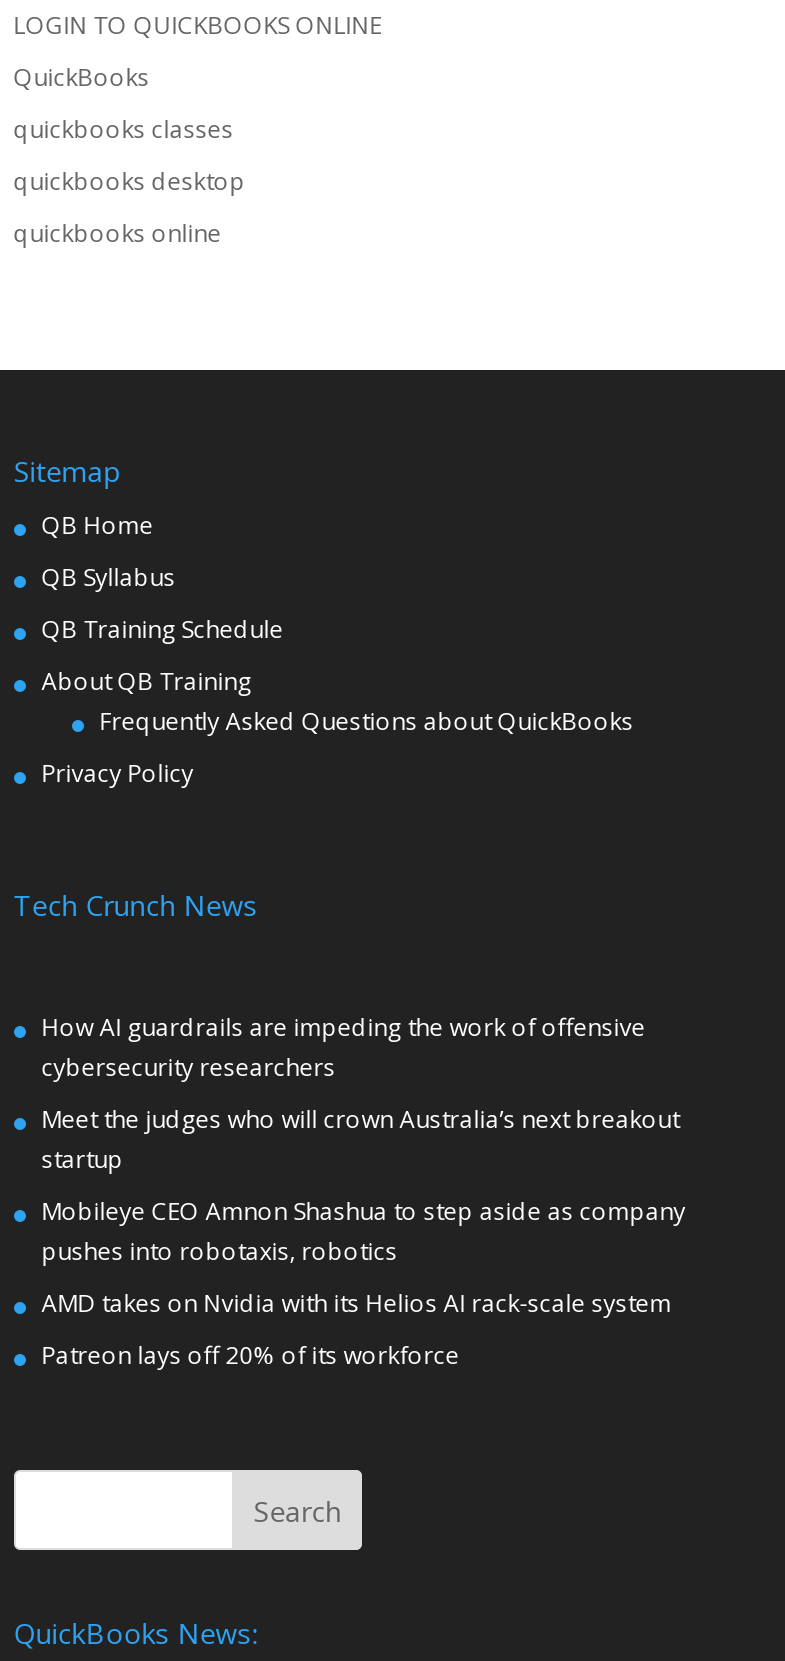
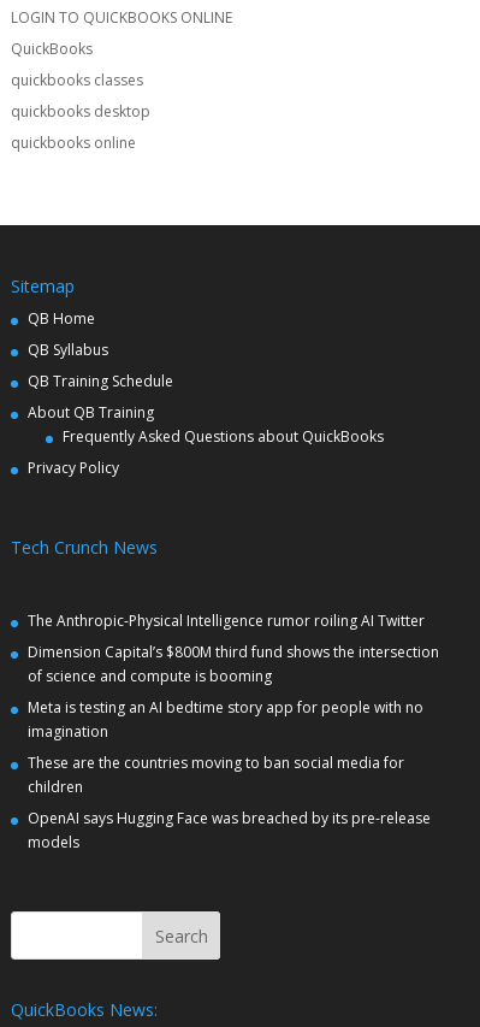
[42,1009,646,1083] How AI guardrails are impeding the work of offensive | cybersecurity researchers -> [27,610,424,630] The Anthropic-Physical Intelligence rumor roiling AI Twitter
[42,1101,680,1175] Meet the judges who will crown Australia’s next breakout | startup -> [27,641,439,686] Dimension Capital’s $800M third fund shows the intersection | of science and compute is booming
[42,1193,686,1267] Mobileye CEO Amnon Shashua to step aside as company | pushes into robotaxis, robotics -> [27,697,423,741] Meta is testing an AI bedtime story app for people with no | imagination
[42,1285,672,1319] AMD takes on Nvidia with its Helios AI rack-scale system -> [27,752,404,797] These are the countries moving to ban social media for | children
[42,1337,460,1371] Patreon lays off 20% of its workforce -> [27,807,430,852] OpenAI says Hugging Face was breached by its pre-release | models

